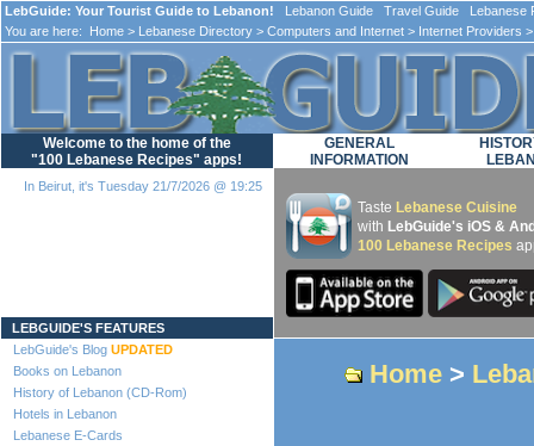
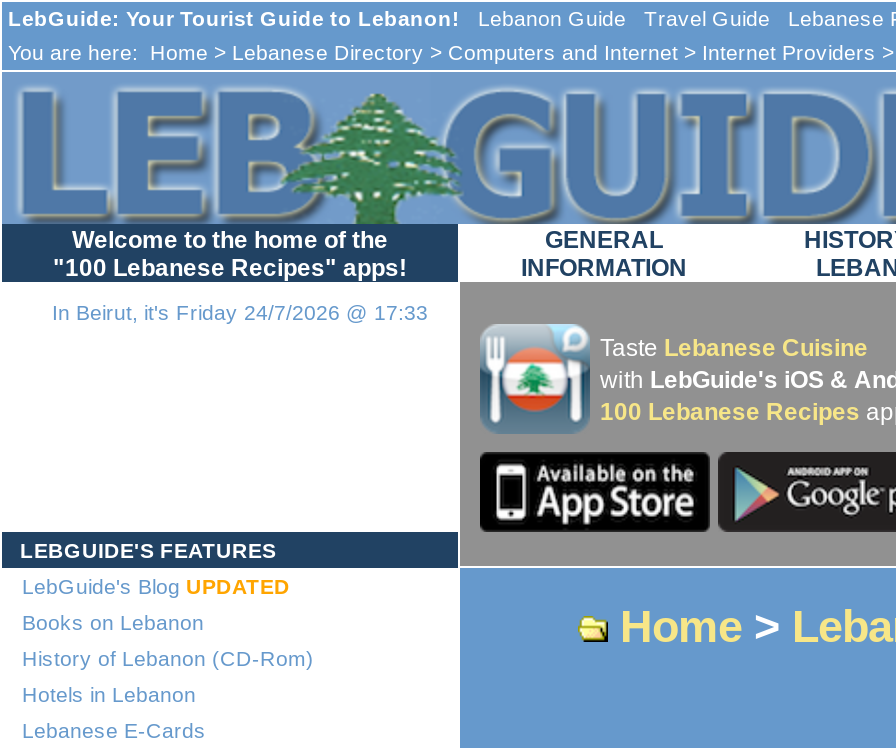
[24,179,262,193] In Beirut, it's Tuesday 21/7/2026 @ 19:25 -> [52,300,428,324] In Beirut, it's Friday 24/7/2026 @ 17:33

